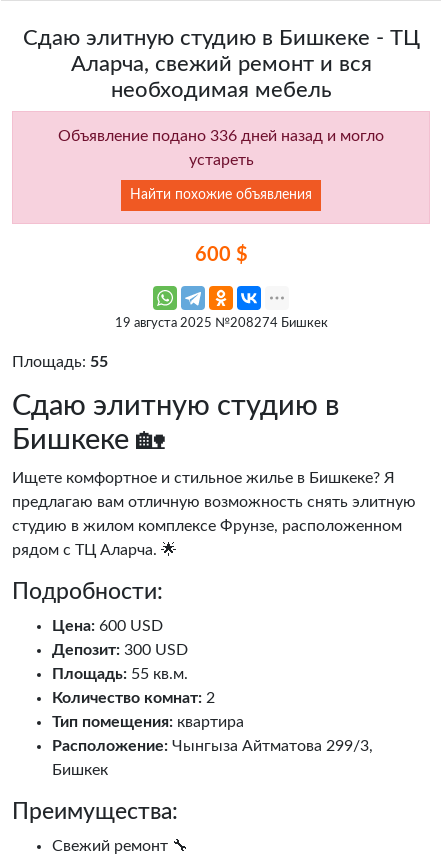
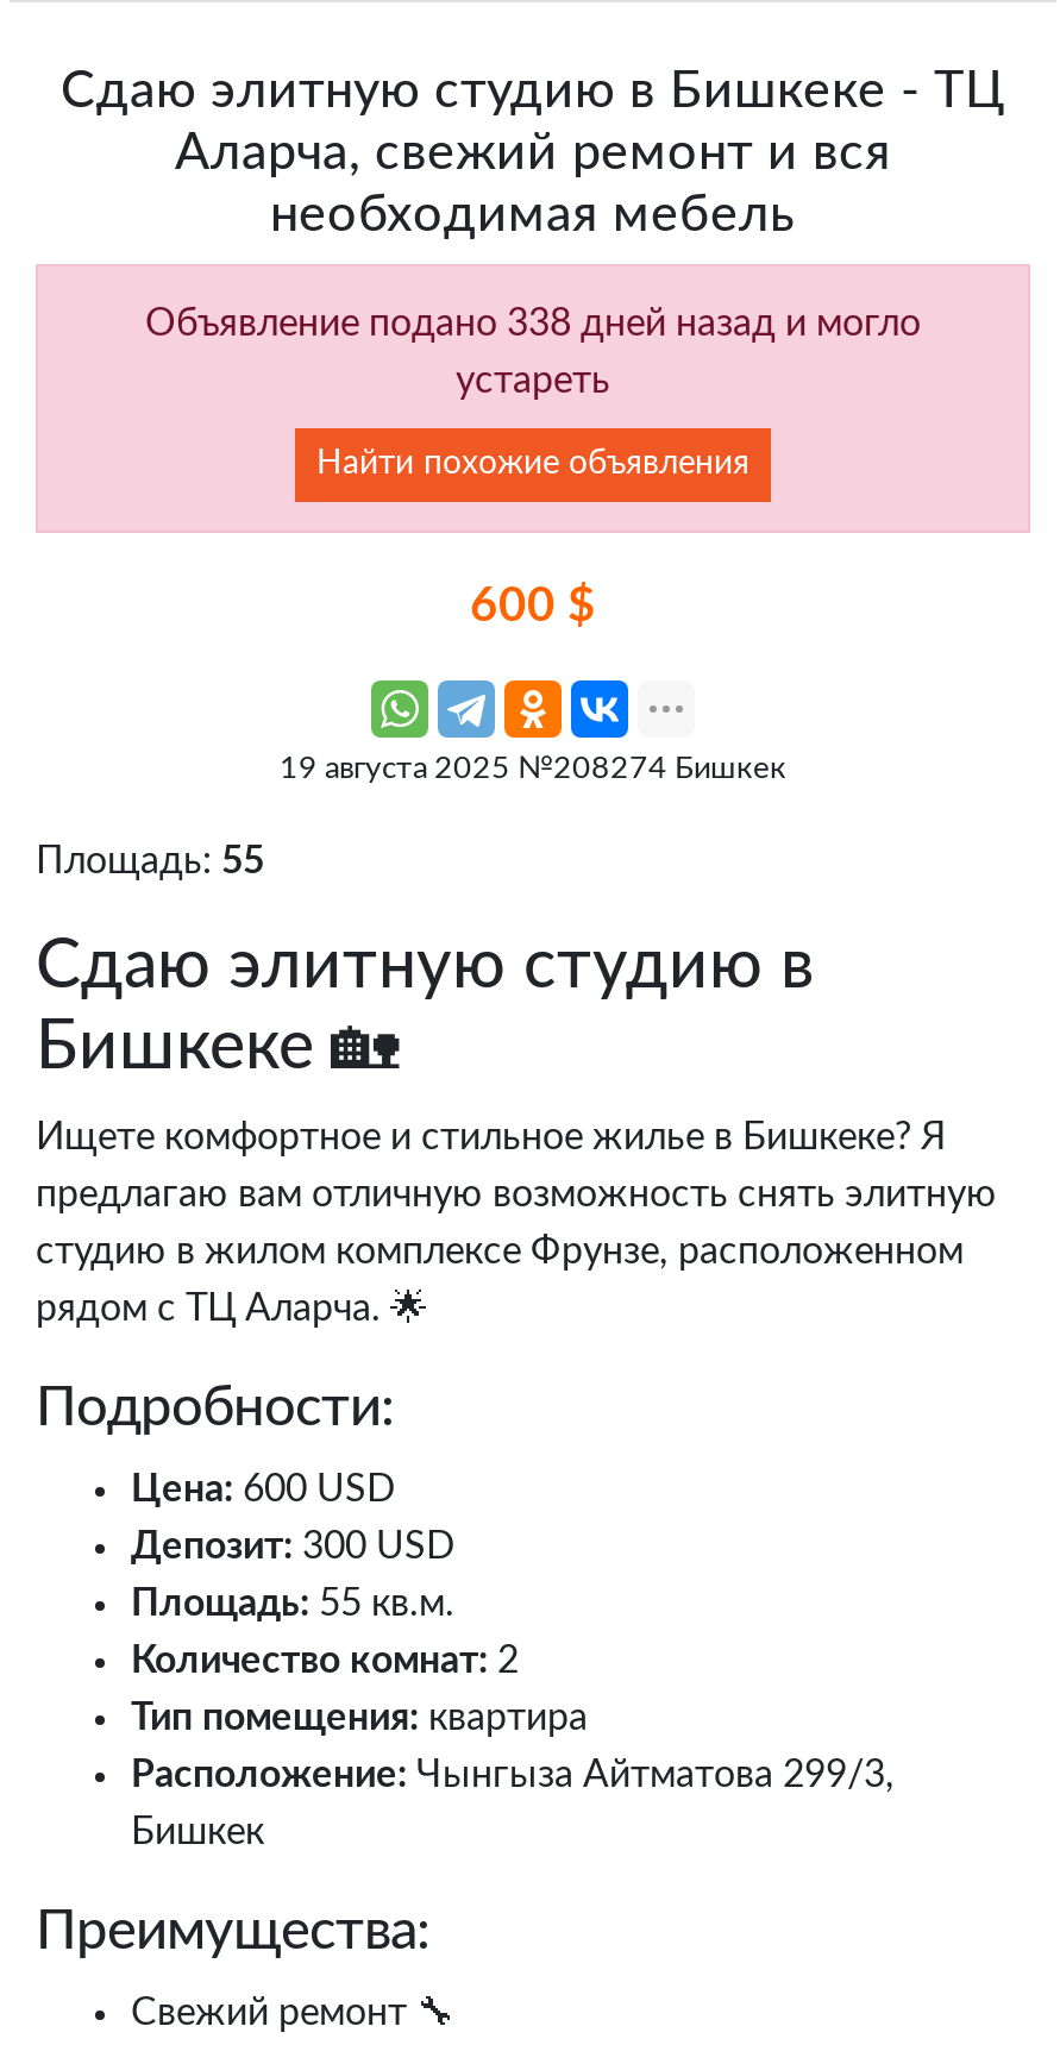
[58,128,384,144] Объявление подано 336 дней назад и могло -> [145,305,921,343] Объявление подано 338 дней назад и могло

